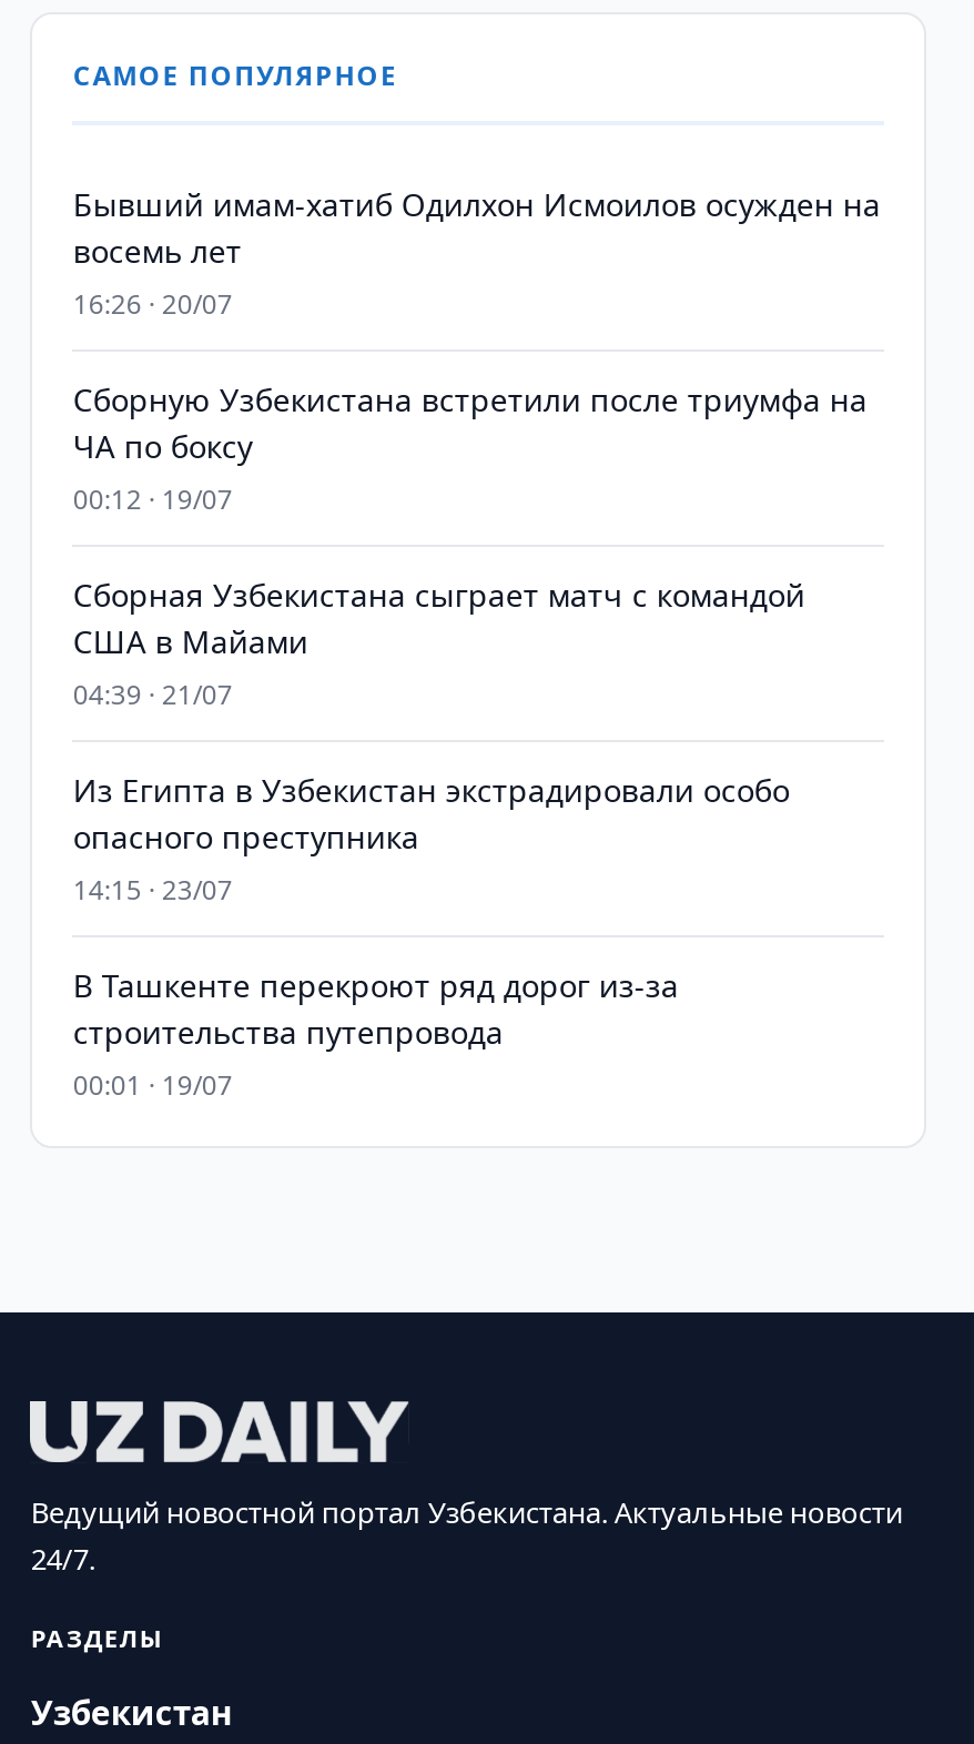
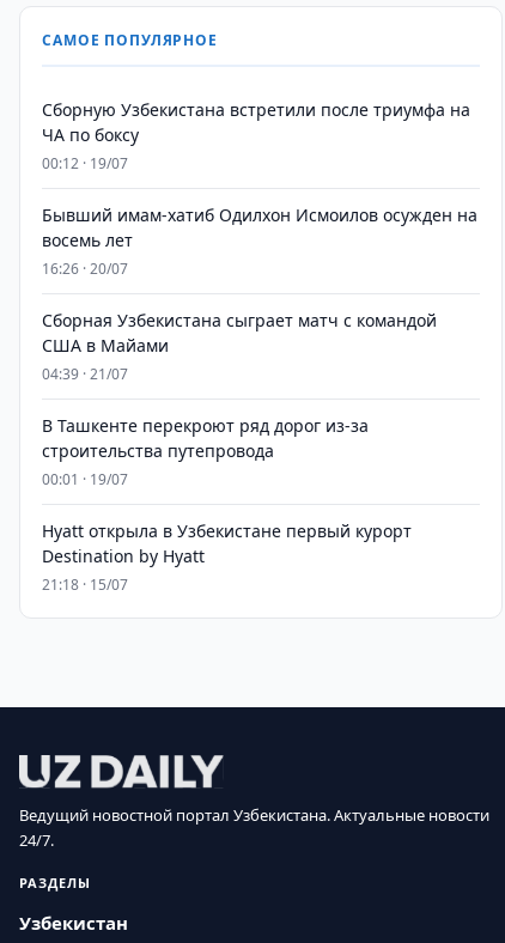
moved [73,183,881,323] -> [42,203,478,279]: Бывший имам-хатиб Одилхон Исмоилов осужден на | восемь лет | 16:26 · 20/07
moved [73,378,867,518] -> [42,98,471,174]: Сборную Узбекистана встретили после триумфа на | ЧА по боксу | 00:12 · 19/07
[73,769,790,909] Из Египта в Узбекистан экстрадировали особо | опасного преступника | 14:15 · 23/07 -> none
moved [73,964,679,1104] -> [42,414,369,489]: В Ташкенте перекроют ряд дорог из-за | строительства путепровода | 00:01 · 19/07
none -> [42,519,412,595] Hyatt открыла в Узбекистане первый курорт | Destination by Hyatt | 21:18 · 15/07

